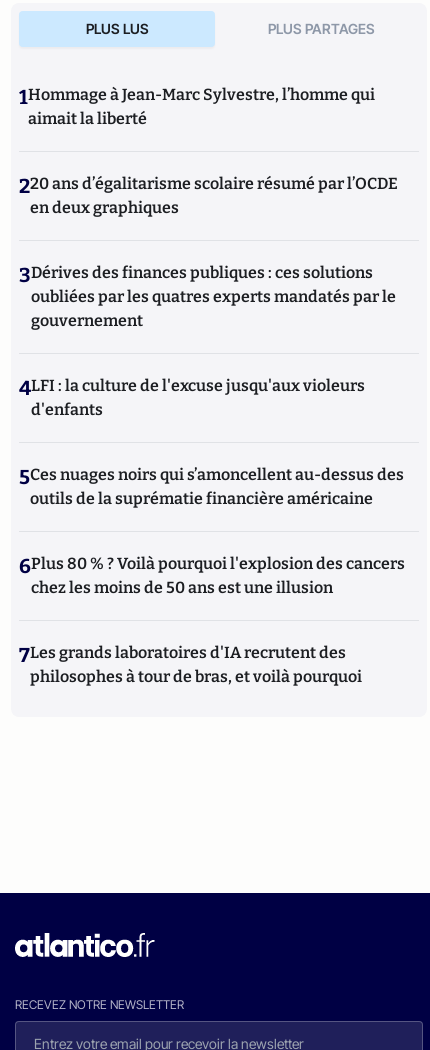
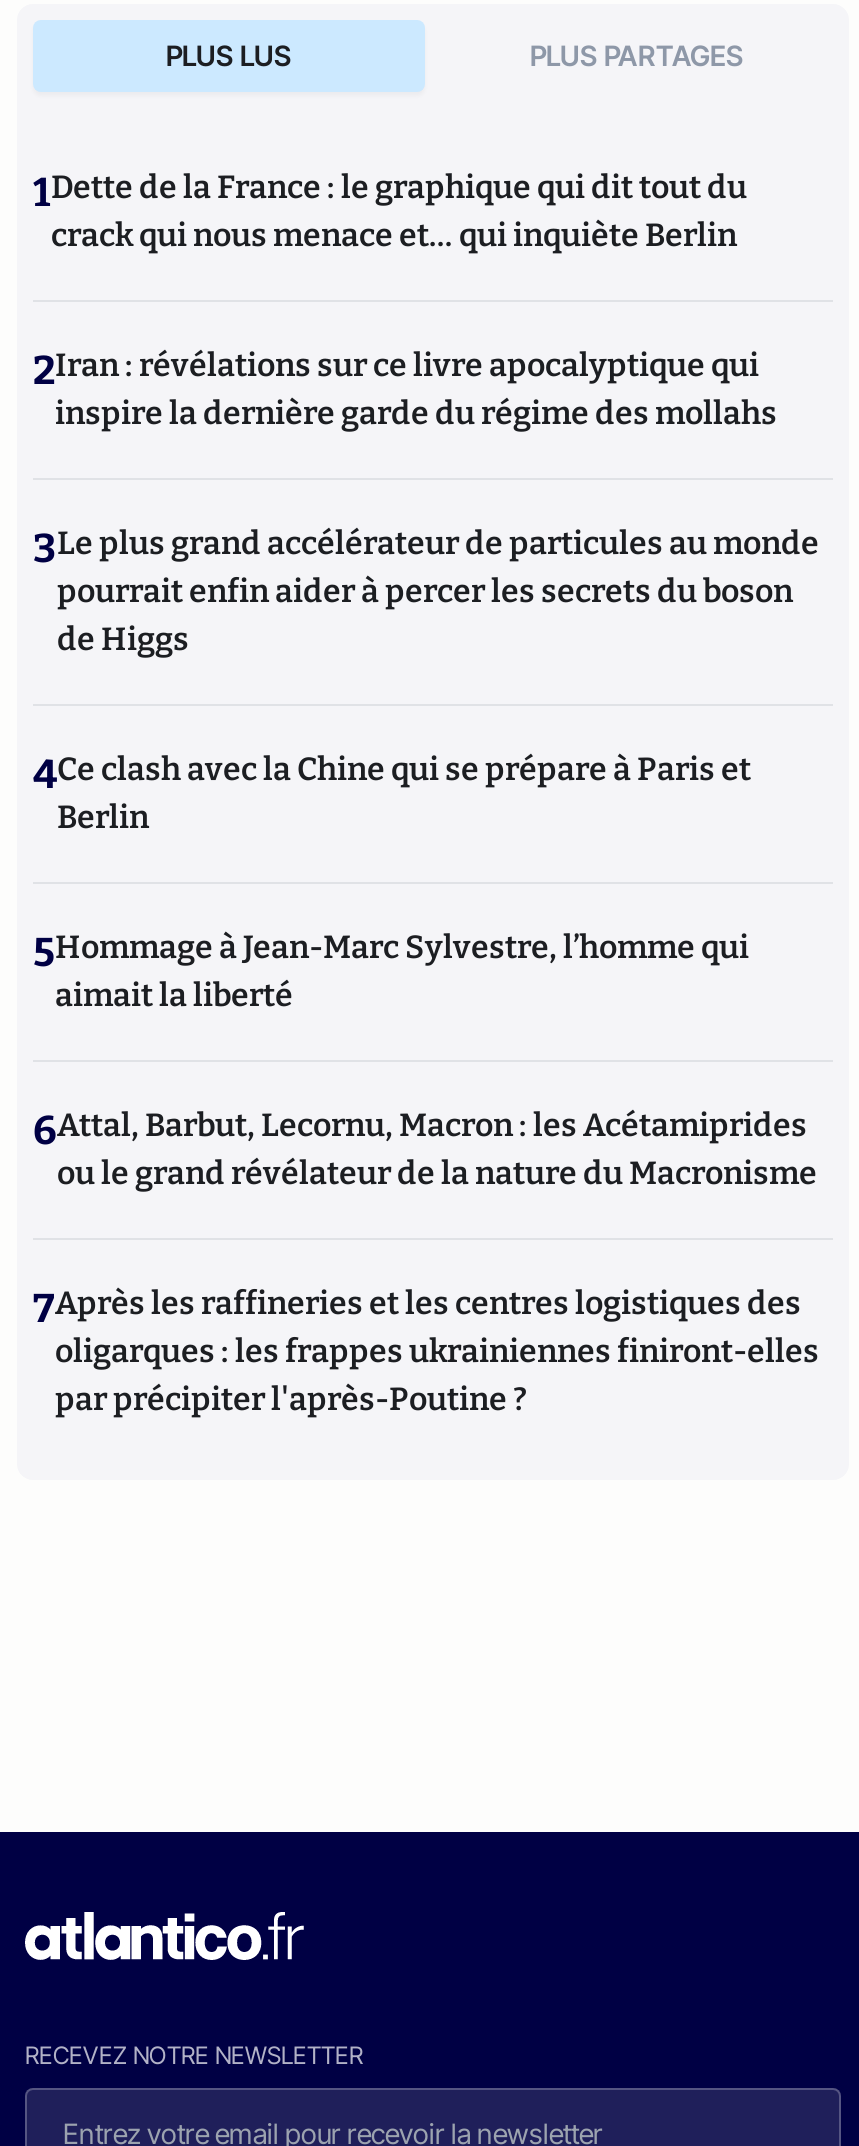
[19,85,375,109] 1Hommage à Jean-Marc Sylvestre, l’homme qui -> [33,167,819,975] 1Dette de la France : le graphique qui dit tout du | crack qui nous menace et… qui inquiète Berlin | 2Iran : révélations sur ce livre apocalyptique qui | inspire la dernière garde du régime des mollahs | 3Le plus grand accélérateur de particules au monde | pourrait enfin aider à percer les secrets du boson | de Higgs | 4Ce clash avec la Chine qui se prépare à Paris et | Berlin | 5Hommage à Jean-Marc Sylvestre, l’homme qui
moved [28,109,147,128] -> [55,975,293,1013]: aimait la liberté
[19,174,405,686] 220 ans d’égalitarisme scolaire résumé par l’OCDE | en deux graphiques | 3Dérives des finances publiques : ces solutions | oubliées par les quatres experts mandatés par le | gouvernement | 4LFI : la culture de l'excuse jusqu'aux violeurs | d'enfants | 5Ces nuages noirs qui s’amoncellent au-dessus des | outils de la suprématie financière américaine | 6Plus 80 % ? Voilà pourquoi l'explosion des cancers | chez les moins de 50 ans est une illusion | 7Les grands laboratoires d'IA recrutent des | philosophes à tour de bras, et voilà pourquoi -> [33,1105,819,1417] 6Attal, Barbut, Lecornu, Macron : les Acétamiprides | ou le grand révélateur de la nature du Macronisme | 7Après les raffineries et les centres logistiques des | oligarques : les frappes ukrainiennes finiront-elles | par précipiter l'après-Poutine ?

